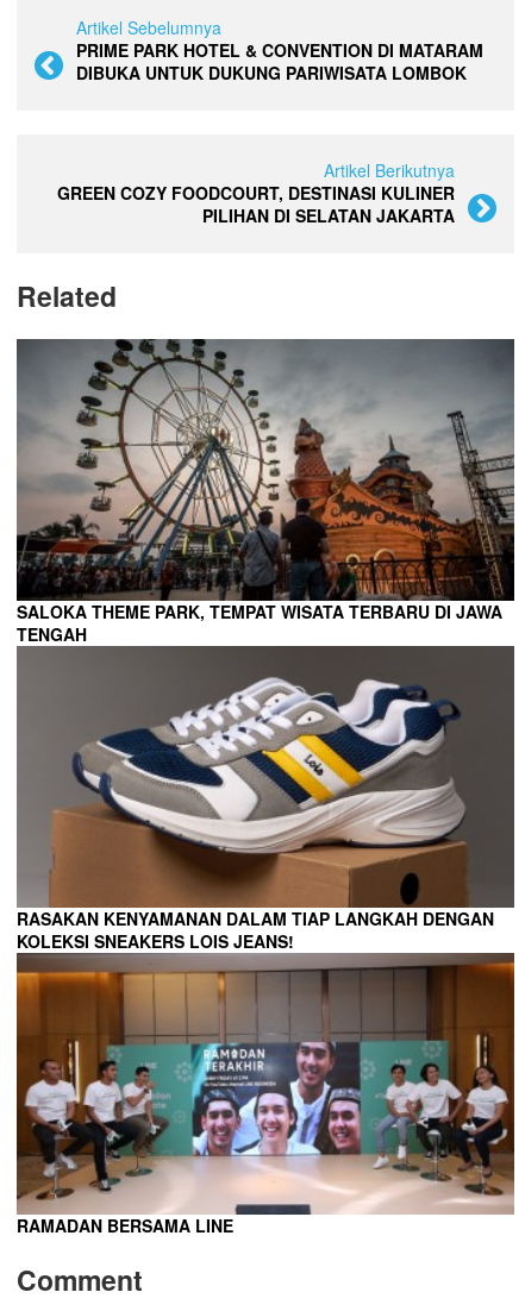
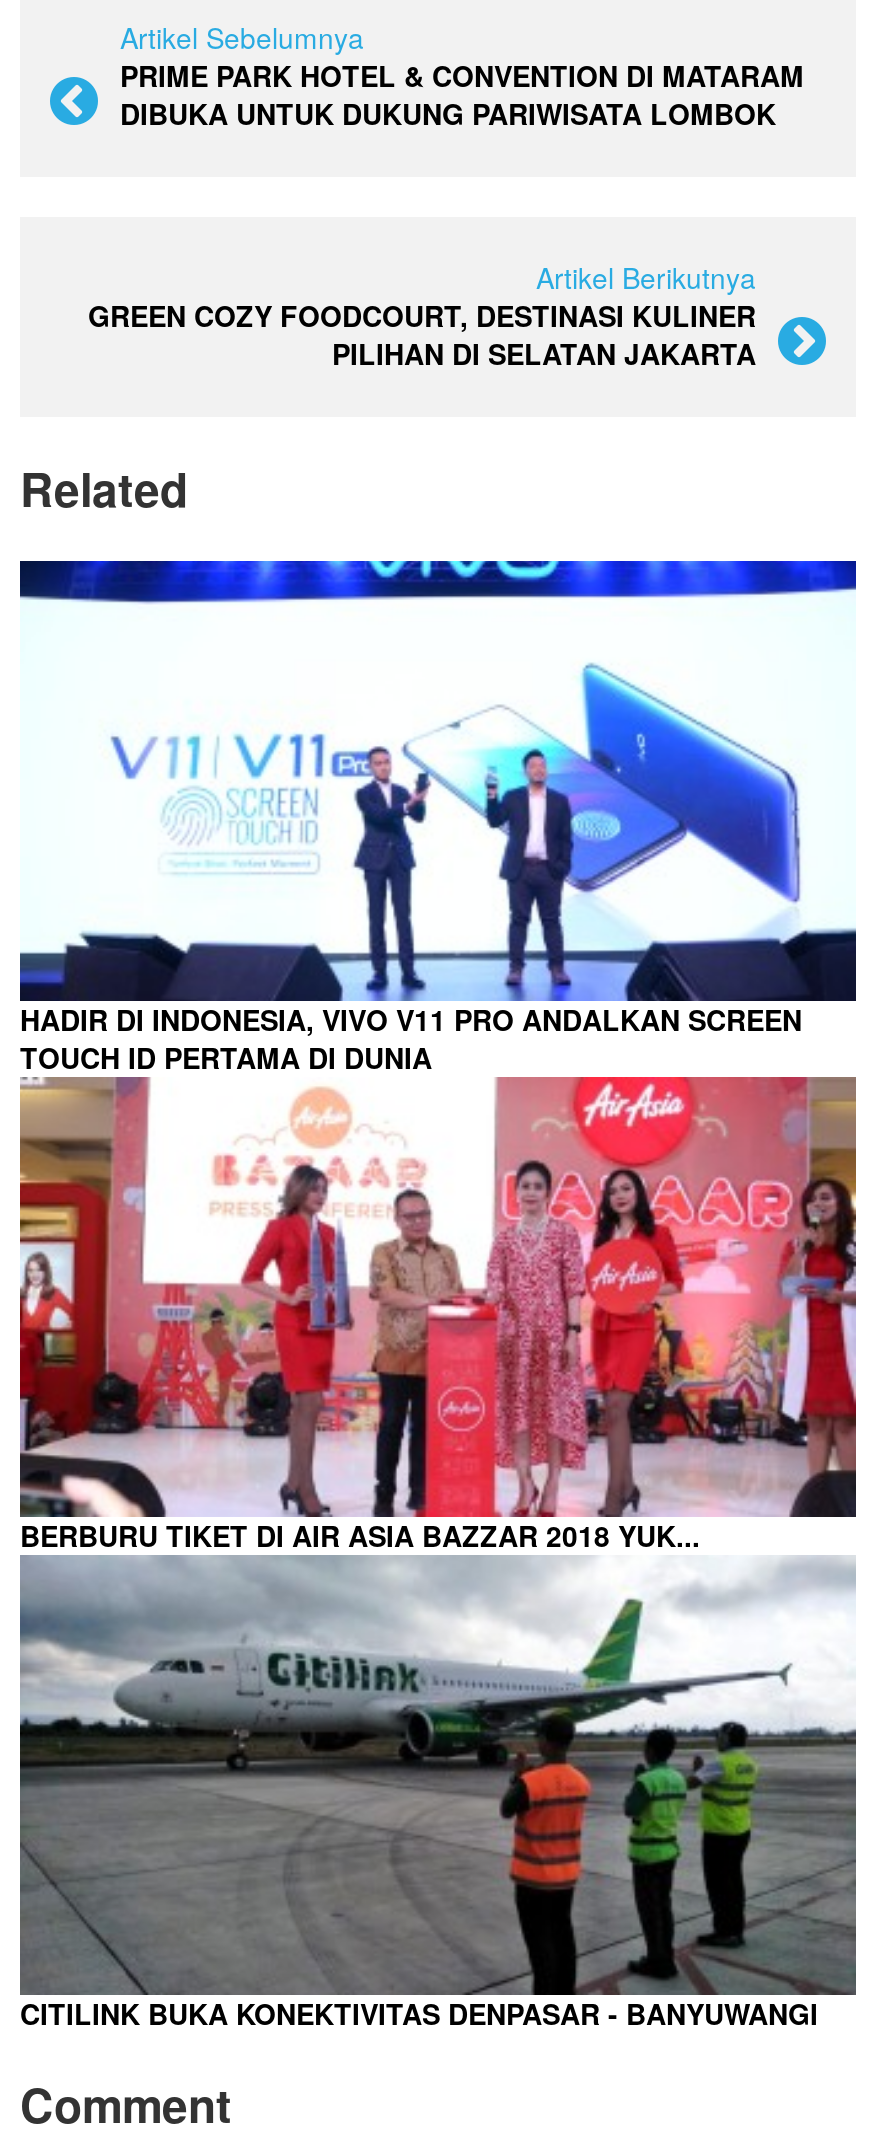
[15,338,515,646] [image] | SALOKA THEME PARK, TEMPAT WISATA TERBARU DI JAWA | TENGAH -> [20,559,858,1078] [image] | HADIR DI INDONESIA, VIVO V11 PRO ANDALKAN SCREEN | TOUCH ID PERTAMA DI DUNIA
[15,647,515,953] [image] | RASAKAN KENYAMANAN DALAM TIAP LANGKAH DENGAN | KOLEKSI SNEAKERS LOIS JEANS! -> [18,1075,858,1556] [image] | BERBURU TIKET DI AIR ASIA BAZZAR 2018 YUK...
[15,953,515,1238] [image] | RAMADAN BERSAMA LINE -> [18,1557,858,2034] [image] | CITILINK BUKA KONEKTIVITAS DENPASAR - BANYUWANGI

